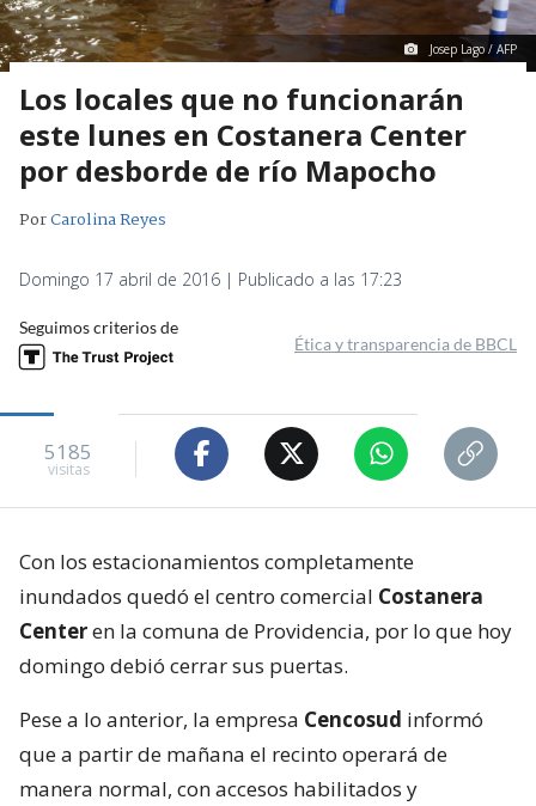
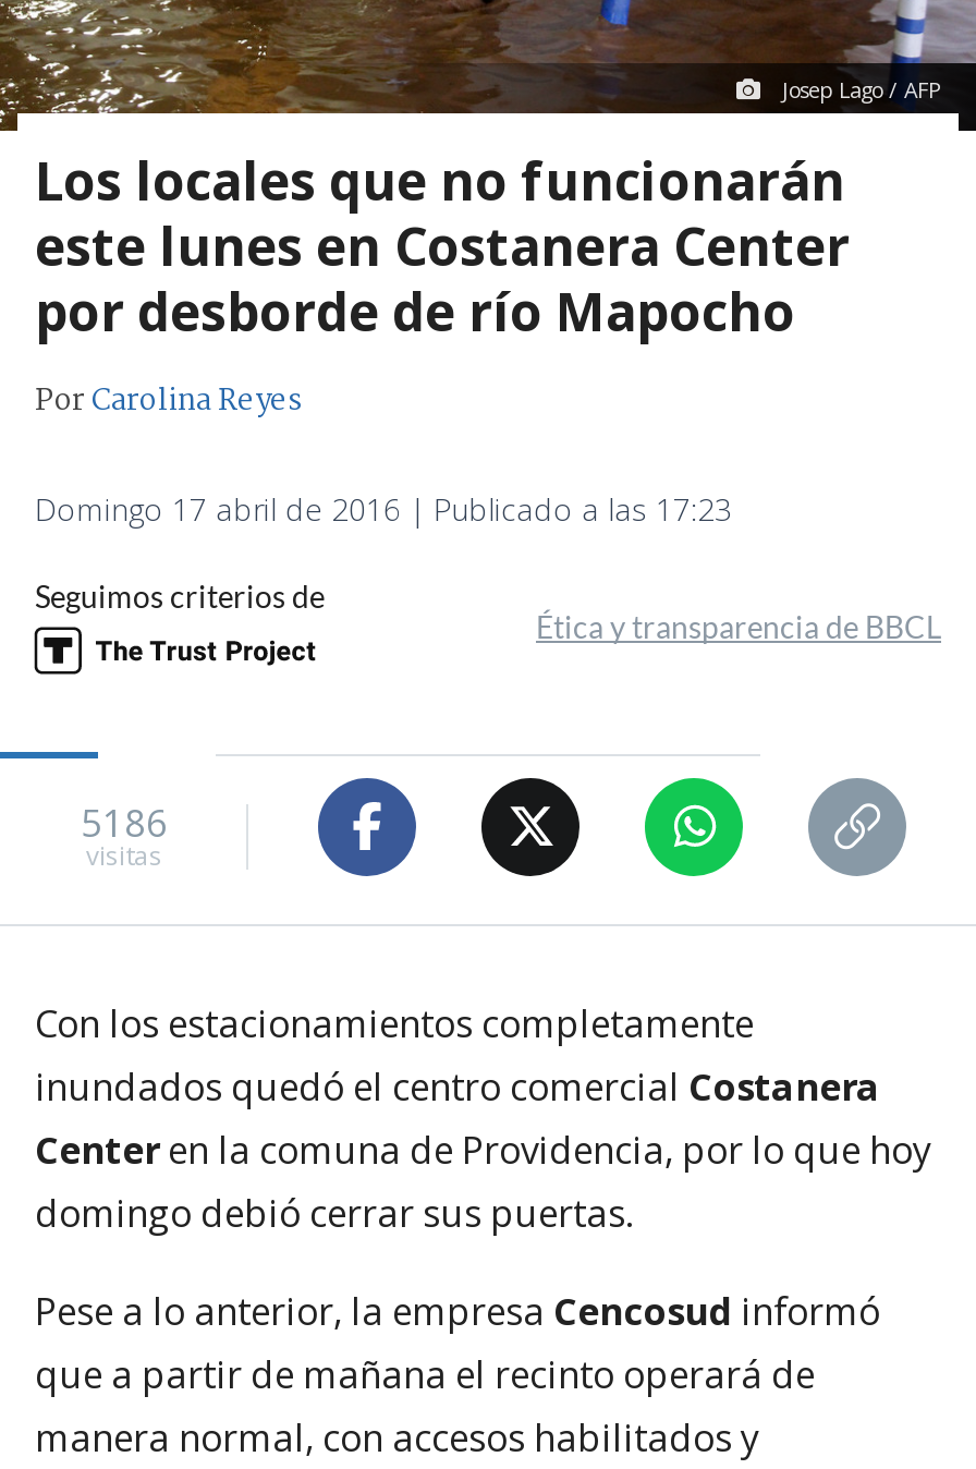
[44,438,92,466] 5185 -> [81,798,168,848] 5186

